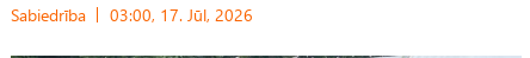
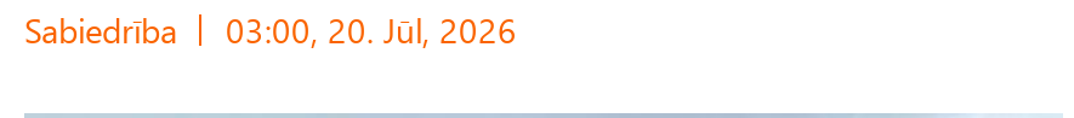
[11,4,253,26] Sabiedrība 03:00, 17. Jūl, 2026 -> [24,7,517,53] Sabiedrība 03:00, 20. Jūl, 2026

